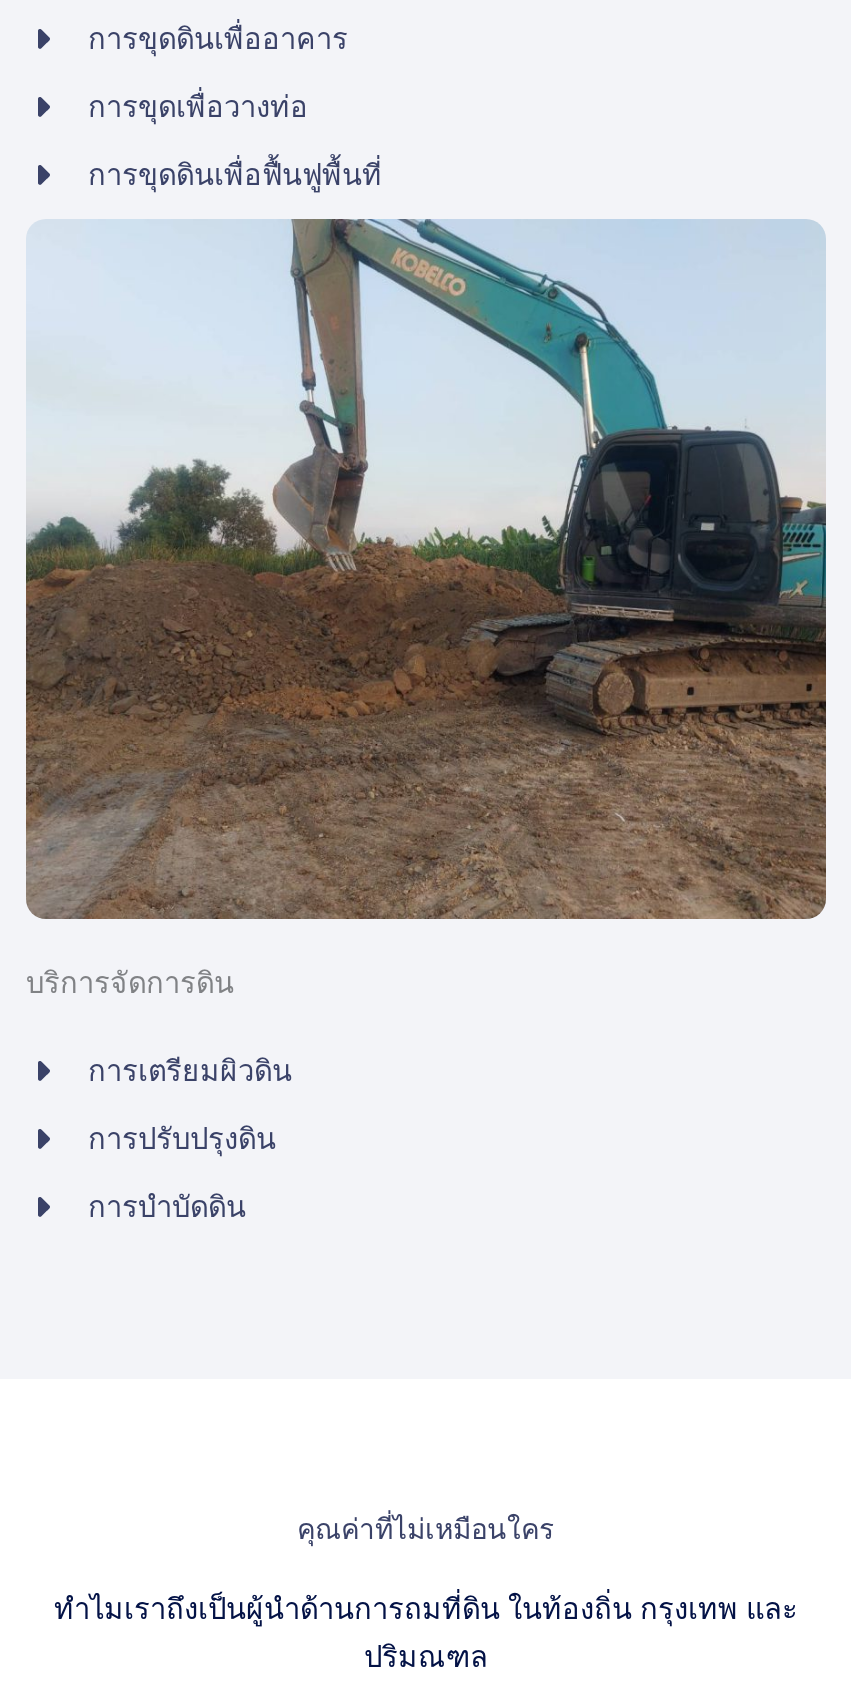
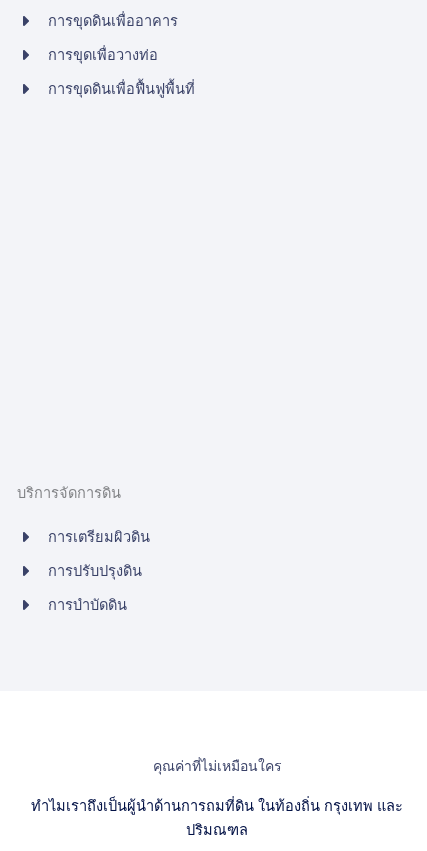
[24,217,828,921] [image] -> none

